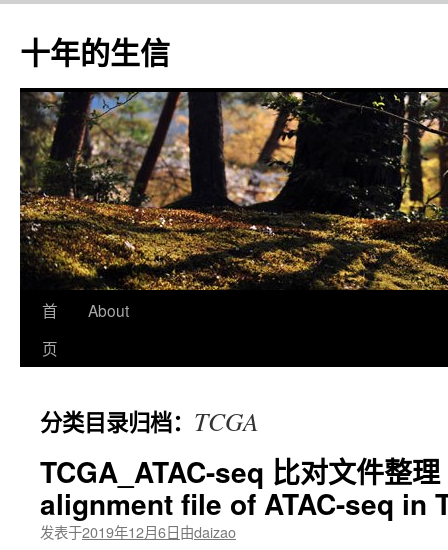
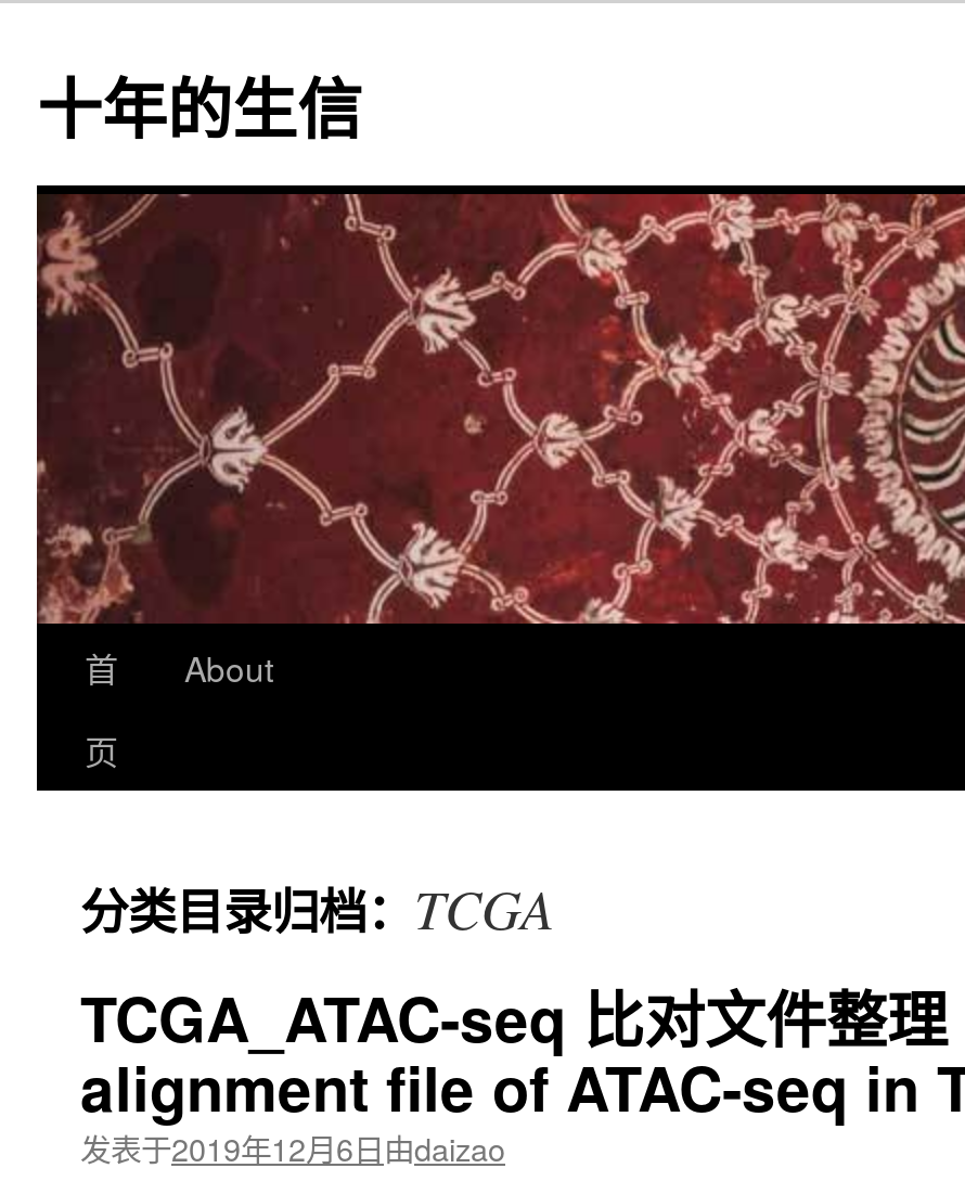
[19,91,445,291] [image] -> [35,192,958,626] [image]

